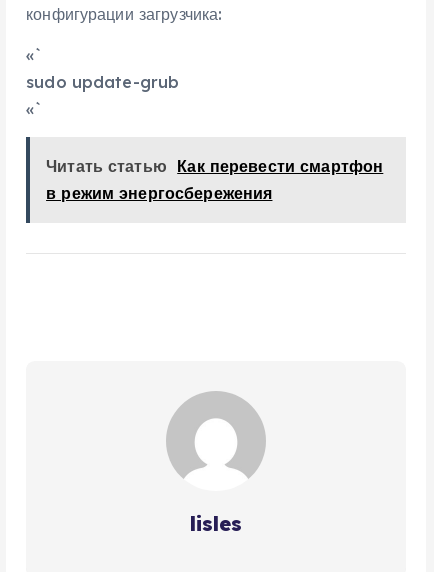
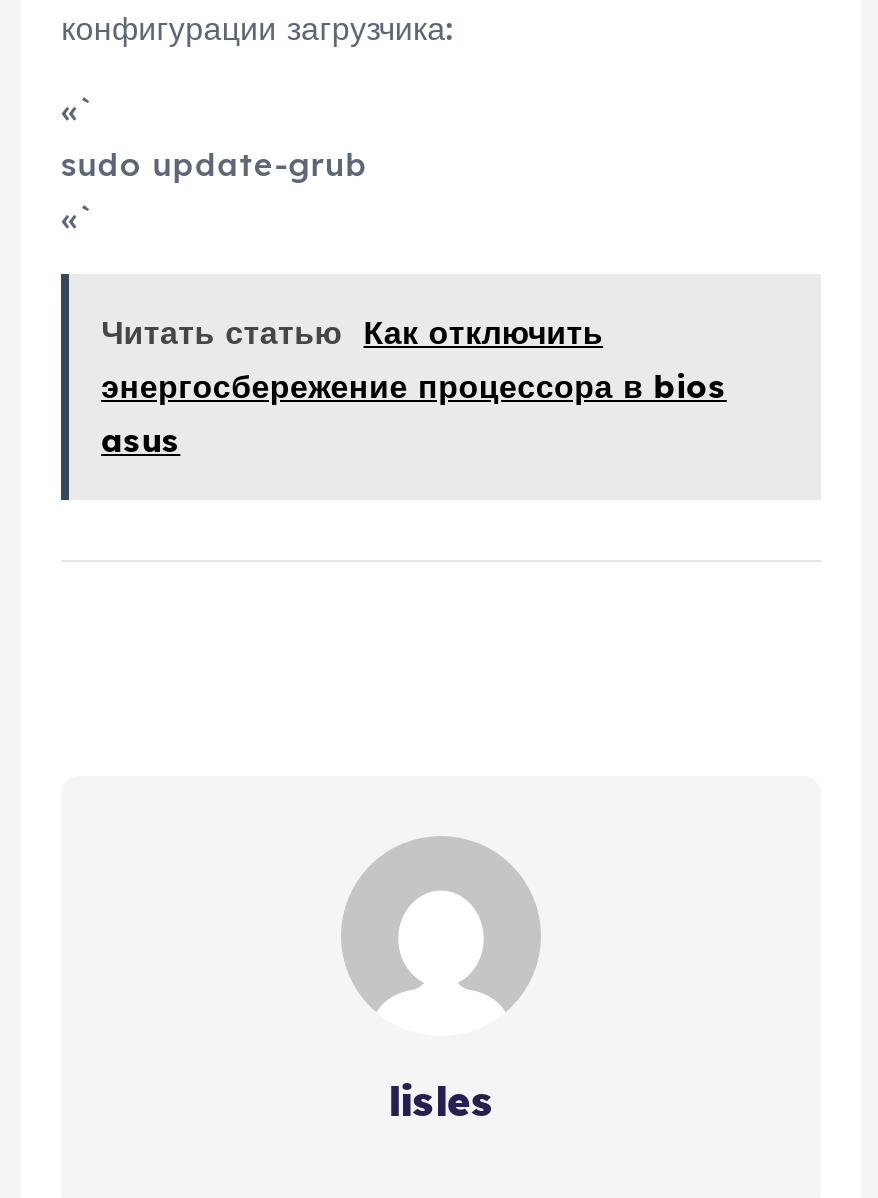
[46,156,383,203] Читать статью Как перевести смартфон | в режим энергосбережения -> [101,312,727,460] Читать статью Как отключить | энергосбережение процессора в bios | asus

